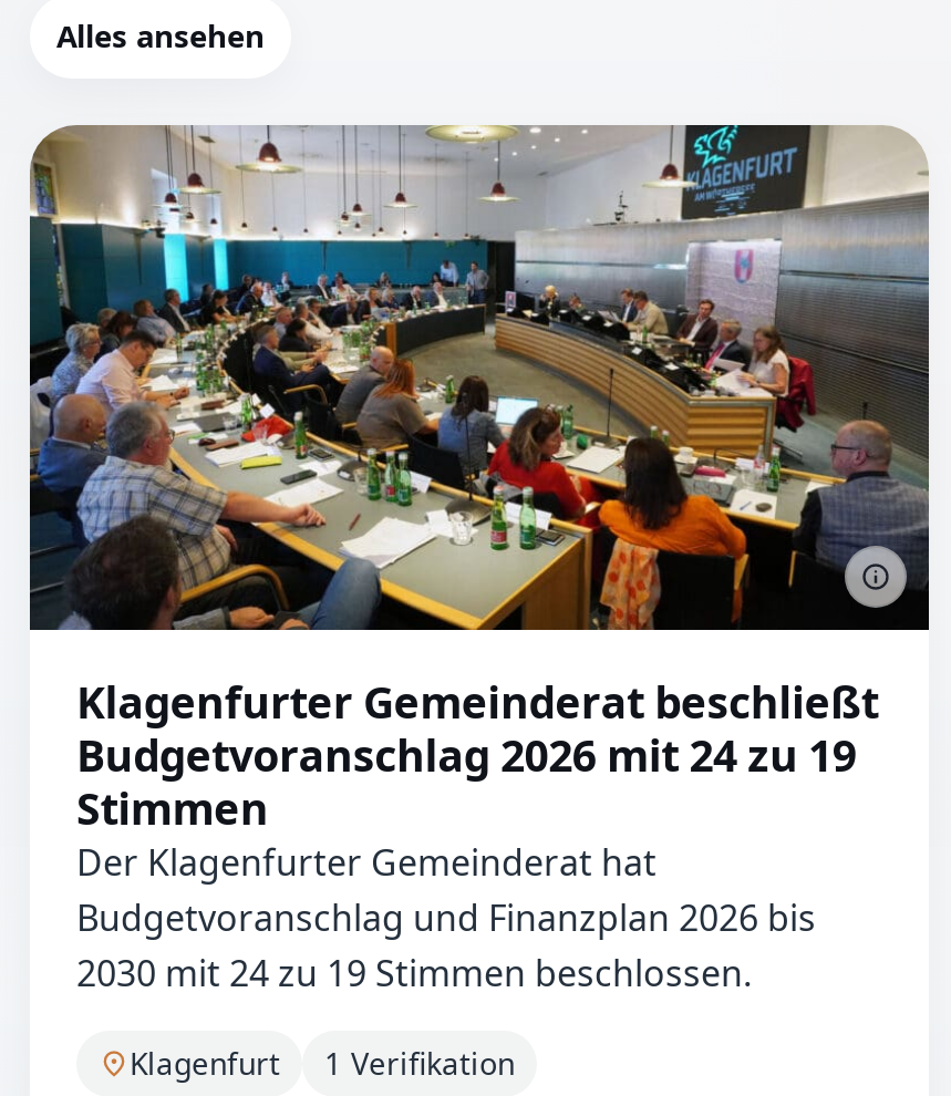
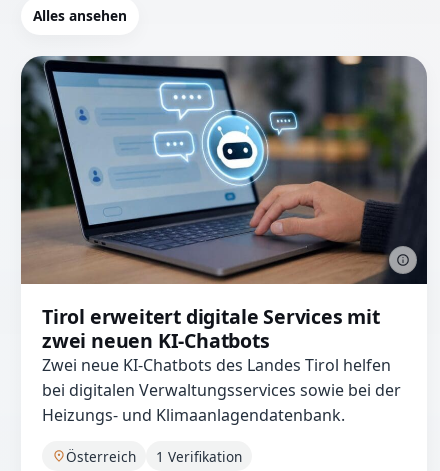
[28,124,929,997] [image] | Klagenfurter Gemeinderat beschließt | Budgetvoranschlag 2026 mit 24 zu 19 | Stimmen | Der Klagenfurter Gemeinderat hat | Budgetvoranschlag und Finanzplan 2026 bis | 2030 mit 24 zu 19 Stimmen beschlossen. -> [21,55,427,426] [image] | Tirol erweitert digitale Services mit | zwei neuen KI-Chatbots | Zwei neue KI-Chatbots des Landes Tirol helfen | bei digitalen Verwaltungsservices sowie bei der | Heizungs- und Klimaanlagendatenbank.
[130,1042,280,1084] Klagenfurt -> [66,447,136,466] Österreich

